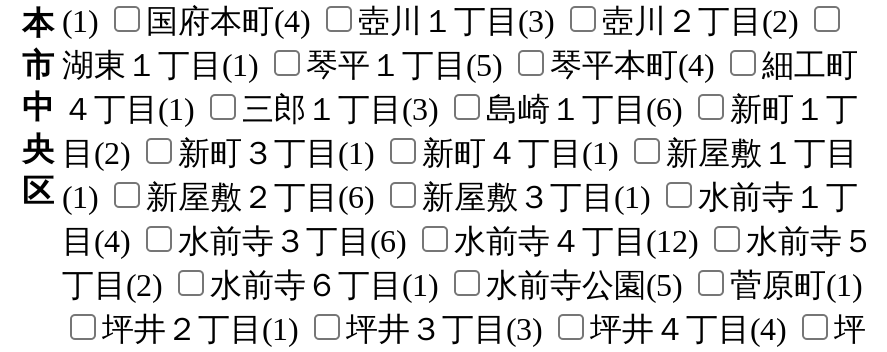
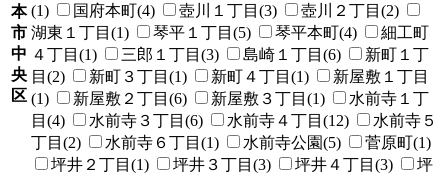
[102,312,866,346] 坪井２丁目(1) 坪井３丁目(3) 坪井４丁目(4) 坪 -> [51,156,433,173] 坪井２丁目(1) 坪井３丁目(3) 坪井４丁目(3) 坪

